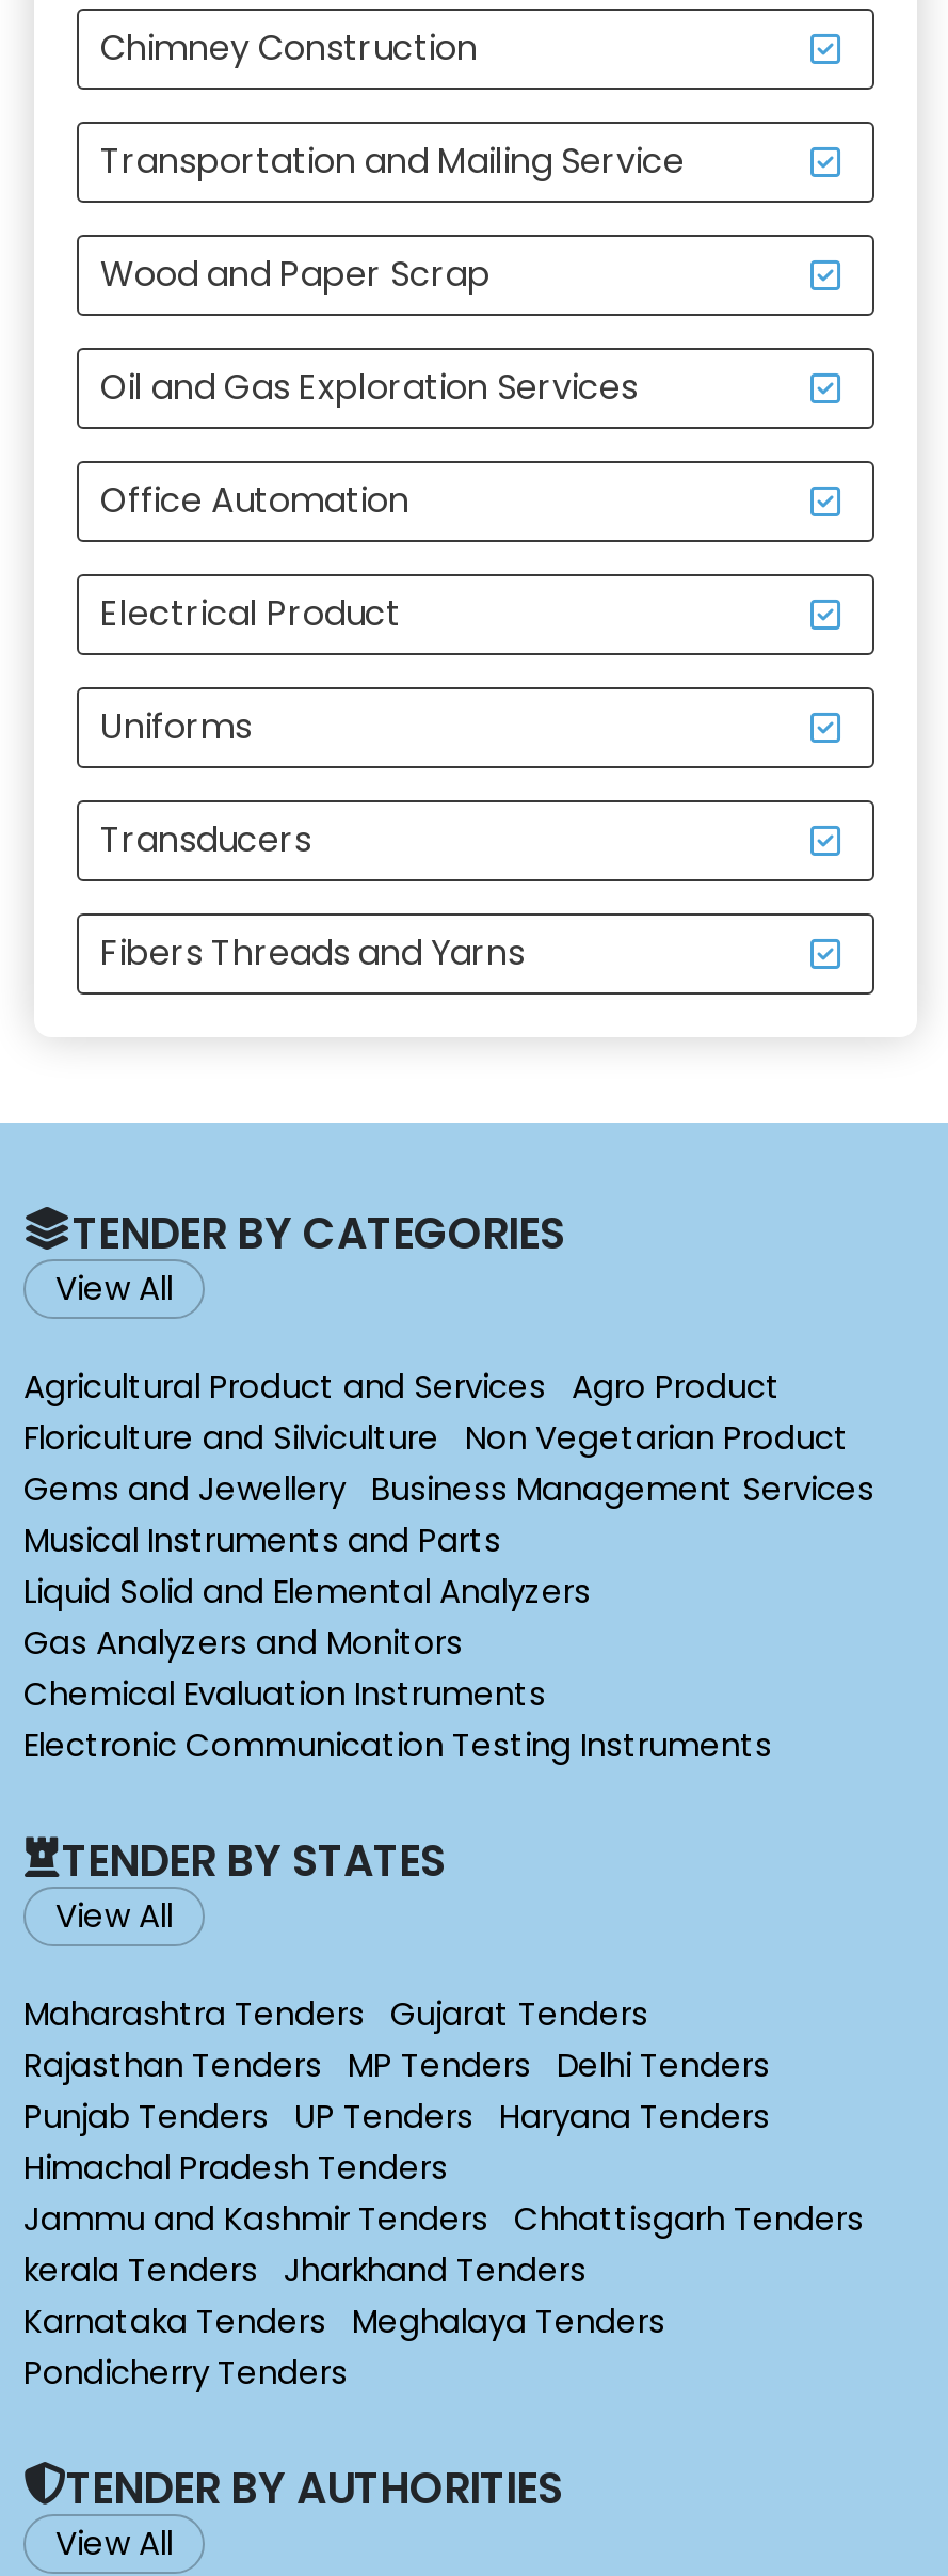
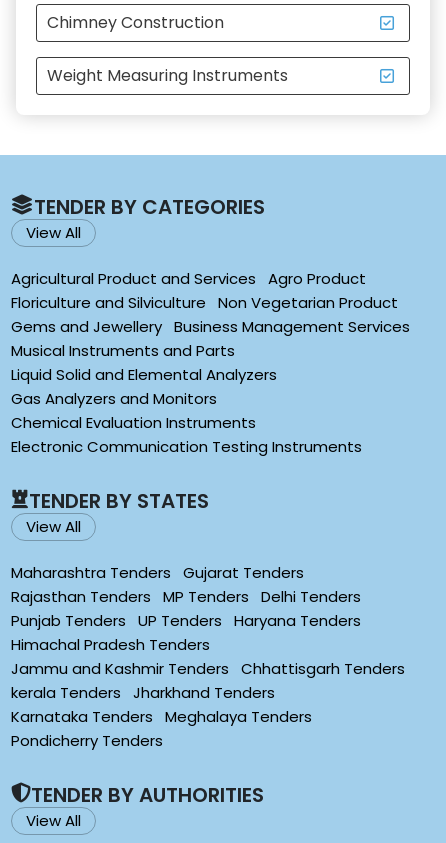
[100,137,685,978] Transportation and Mailing Service | Wood and Paper Scrap | Oil and Gas Exploration Services | Office Automation | Electrical Product | Uniforms | Transducers | Fibers Threads and Yarns -> [47,64,288,87] Weight Measuring Instruments

